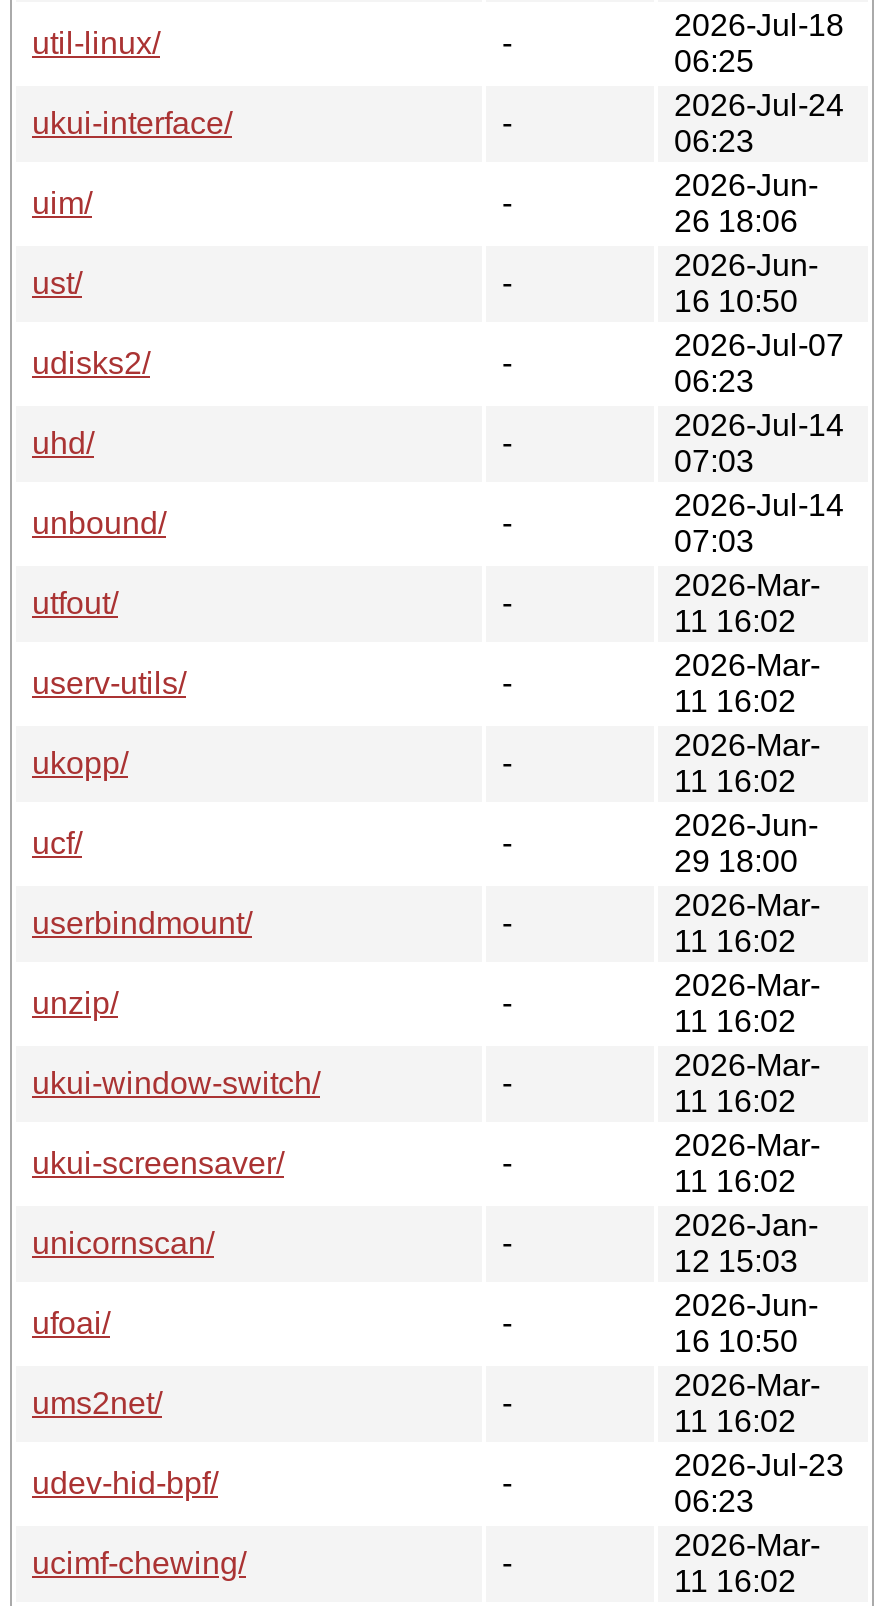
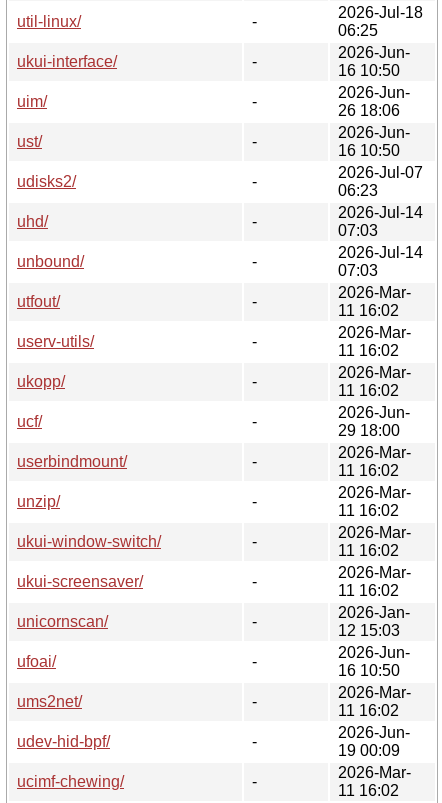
[674,88,844,158] 2026-Jul-24 | 06:23 -> [338,44,410,79] 2026-Jun- | 16 10:50
[674,1448,844,1518] 2026-Jul-23 | 06:23 -> [338,724,410,759] 2026-Jun- | 19 00:09

